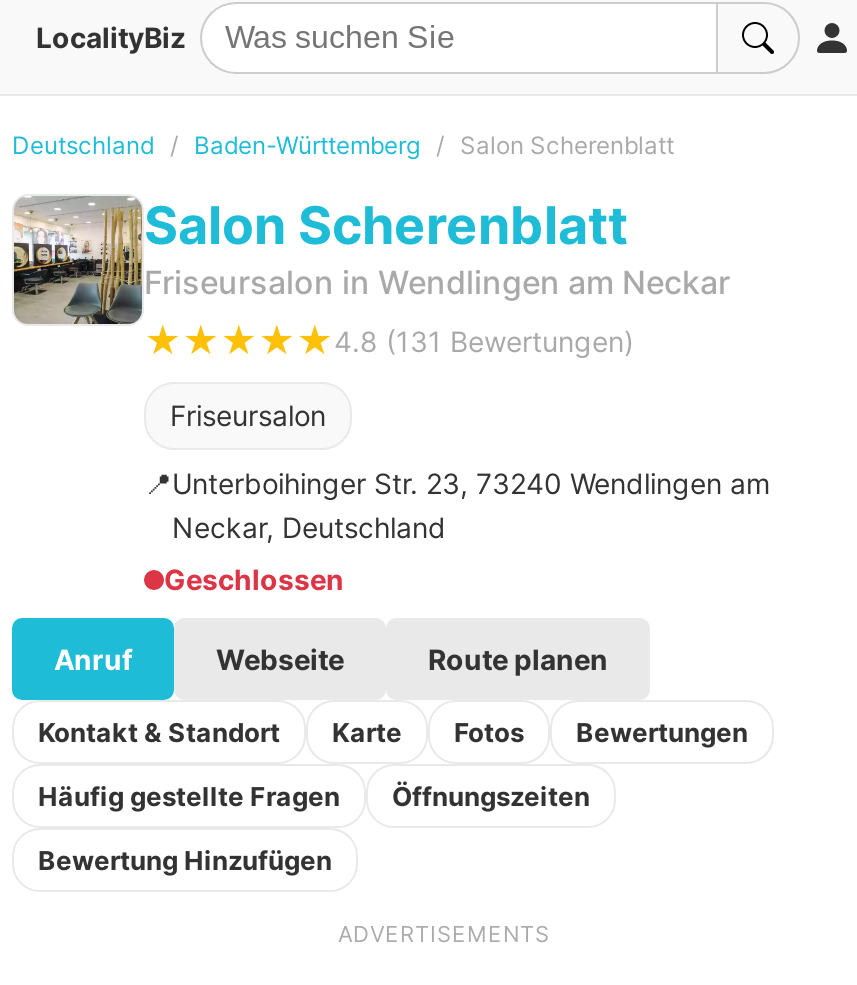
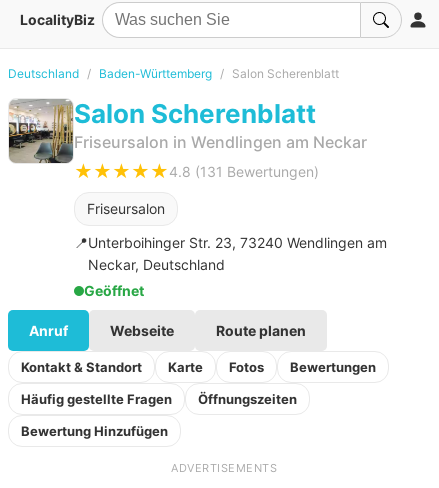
[164,562,344,596] Geschlossen -> [84,282,144,299] Geöffnet

